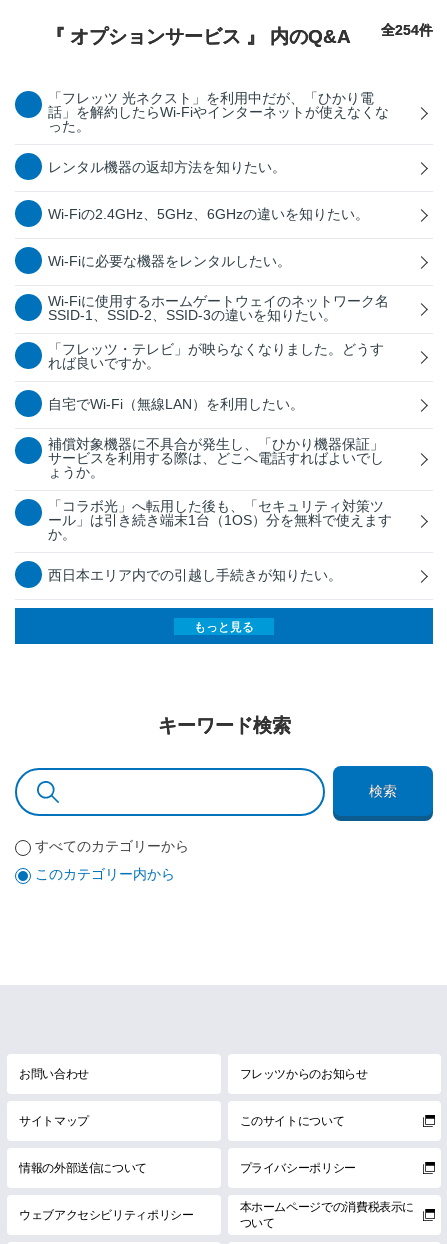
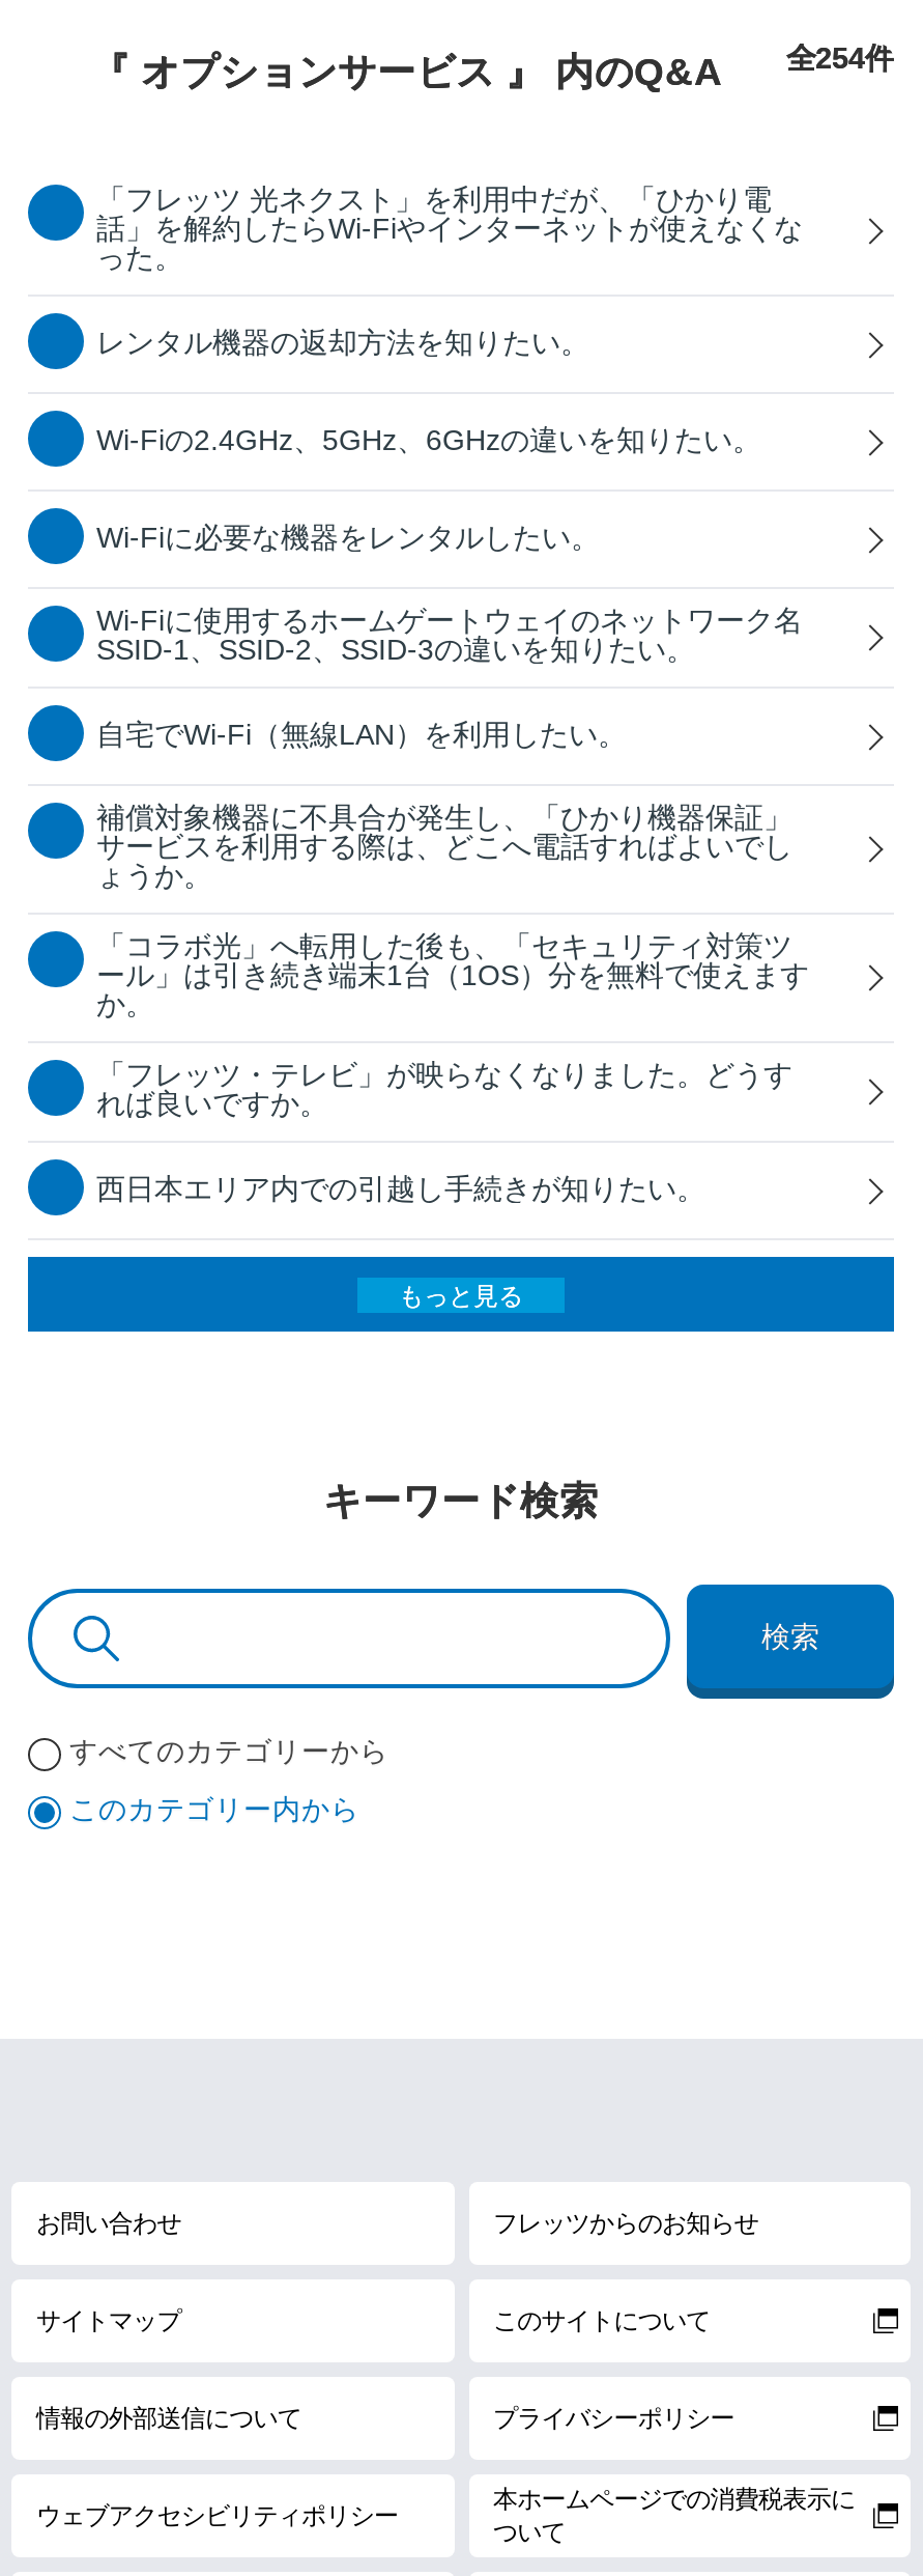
moved [48,341,384,371] -> [96,1058,792,1120]: 「フレッツ・テレビ」が映らなくなりました。どうす | れば良いですか。
moved [48,395,392,542] -> [96,717,809,1020]: 自宅でWi-Fi（無線LAN）を利用したい。 | 補償対象機器に不具合が発生し、「ひかり機器保証」 | サービスを利用する際は、どこへ電話すればよいでし | ょうか。 | 「コラボ光」へ転用した後も、「セキュリティ対策ツ | ール」は引き続き端末1台（1OS）分を無料で使えます | か。

